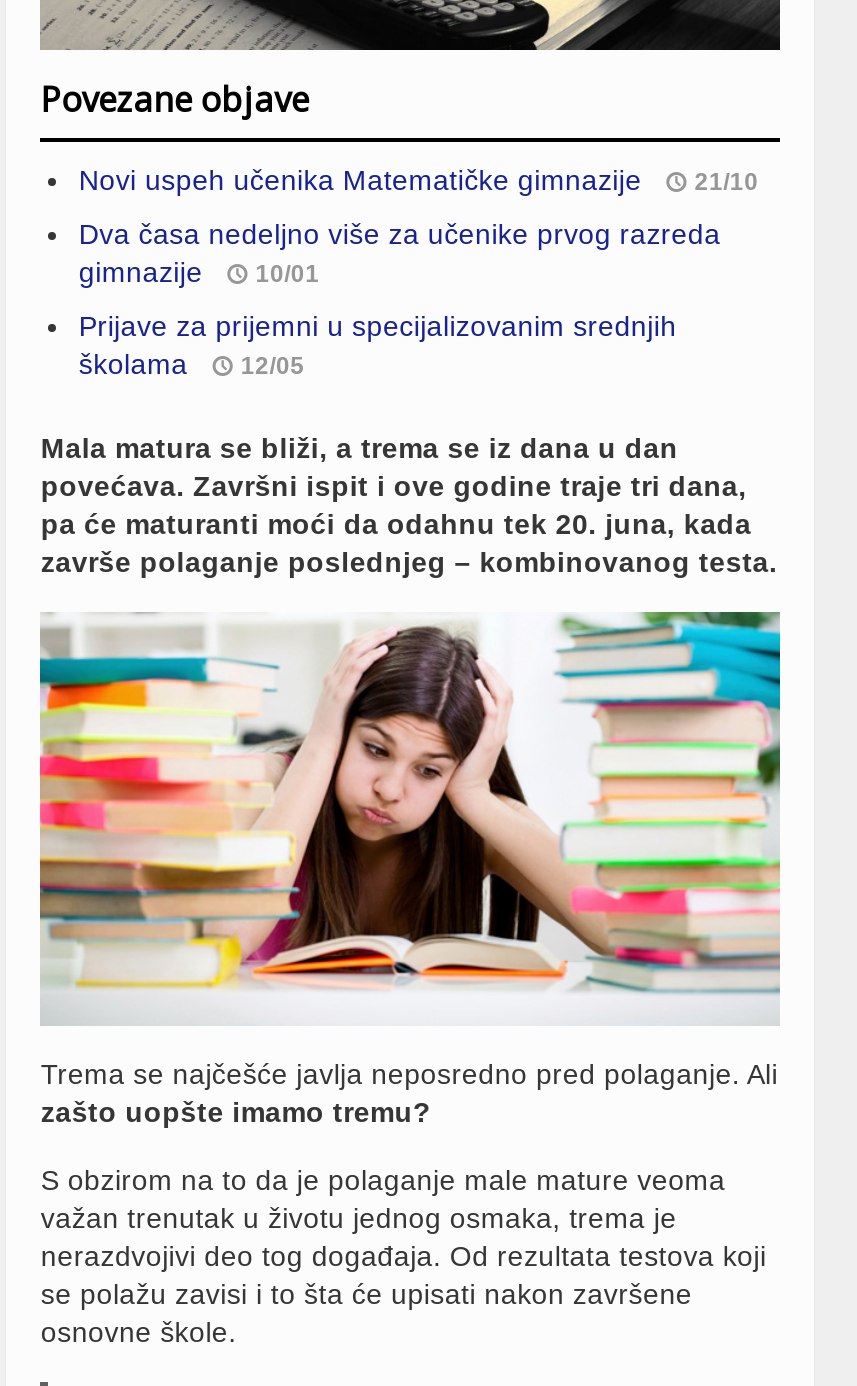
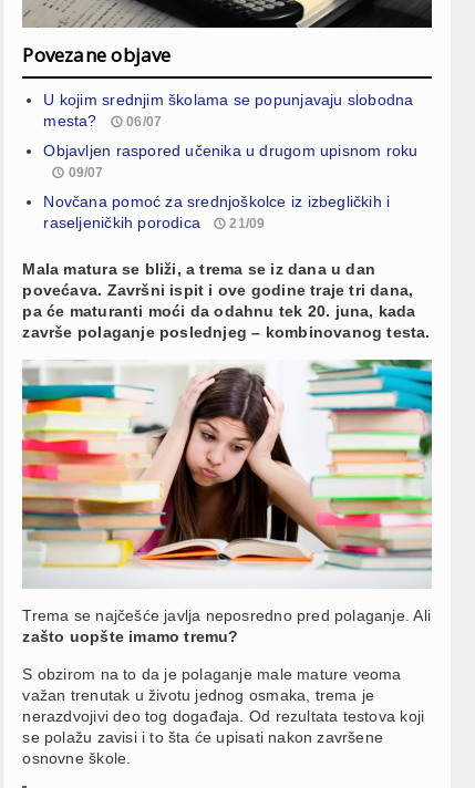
[79,164,759,196] Novi uspeh učenika Matematičke gimnazije | 21/10 -> [44,91,414,129] U kojim srednjim školama se popunjavaju slobodna | mesta? | 06/07
[79,218,721,288] Dva časa nedeljno više za učenike prvog razreda | gimnazije | 10/01 -> [44,141,418,180] Objavljen raspored učenika u drugom upisnom roku | 09/07
[79,310,677,380] Prijave za prijemni u specijalizovanim srednjih | školama | 12/05 -> [44,192,390,231] Novčana pomoć za srednjoškolce iz izbegličkih i | raseljeničkih porodica | 21/09

